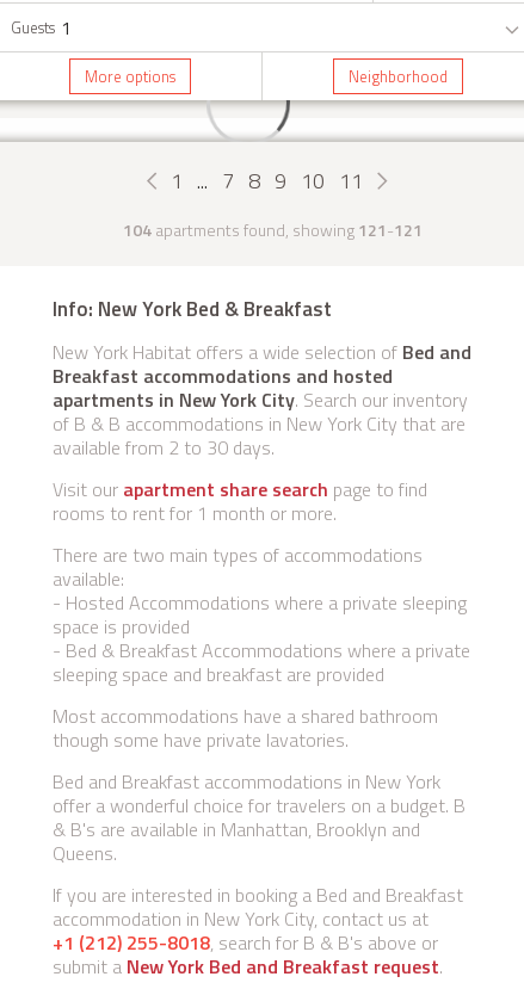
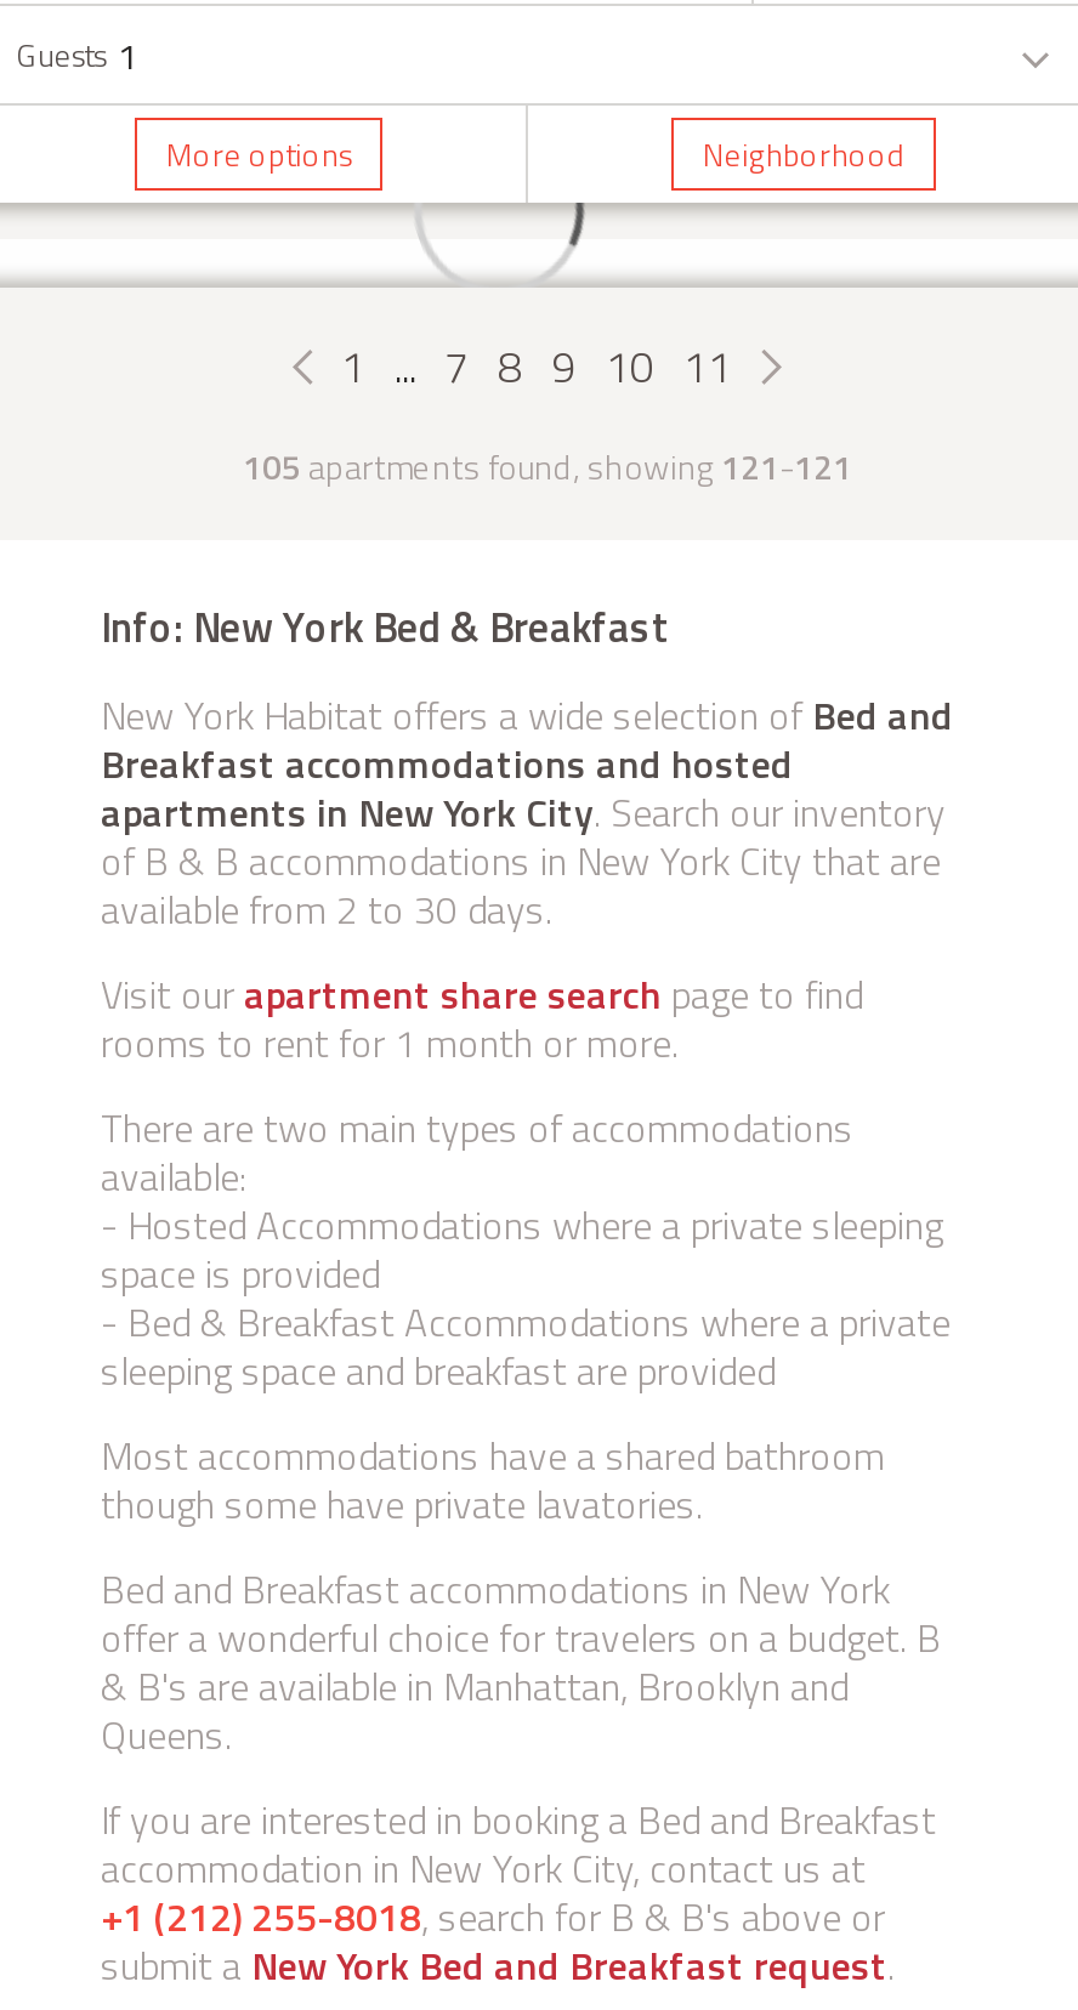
[122,217,422,242] 104 apartments found, showing 121-121 -> [243,440,852,491] 105 apartments found, showing 121-121

